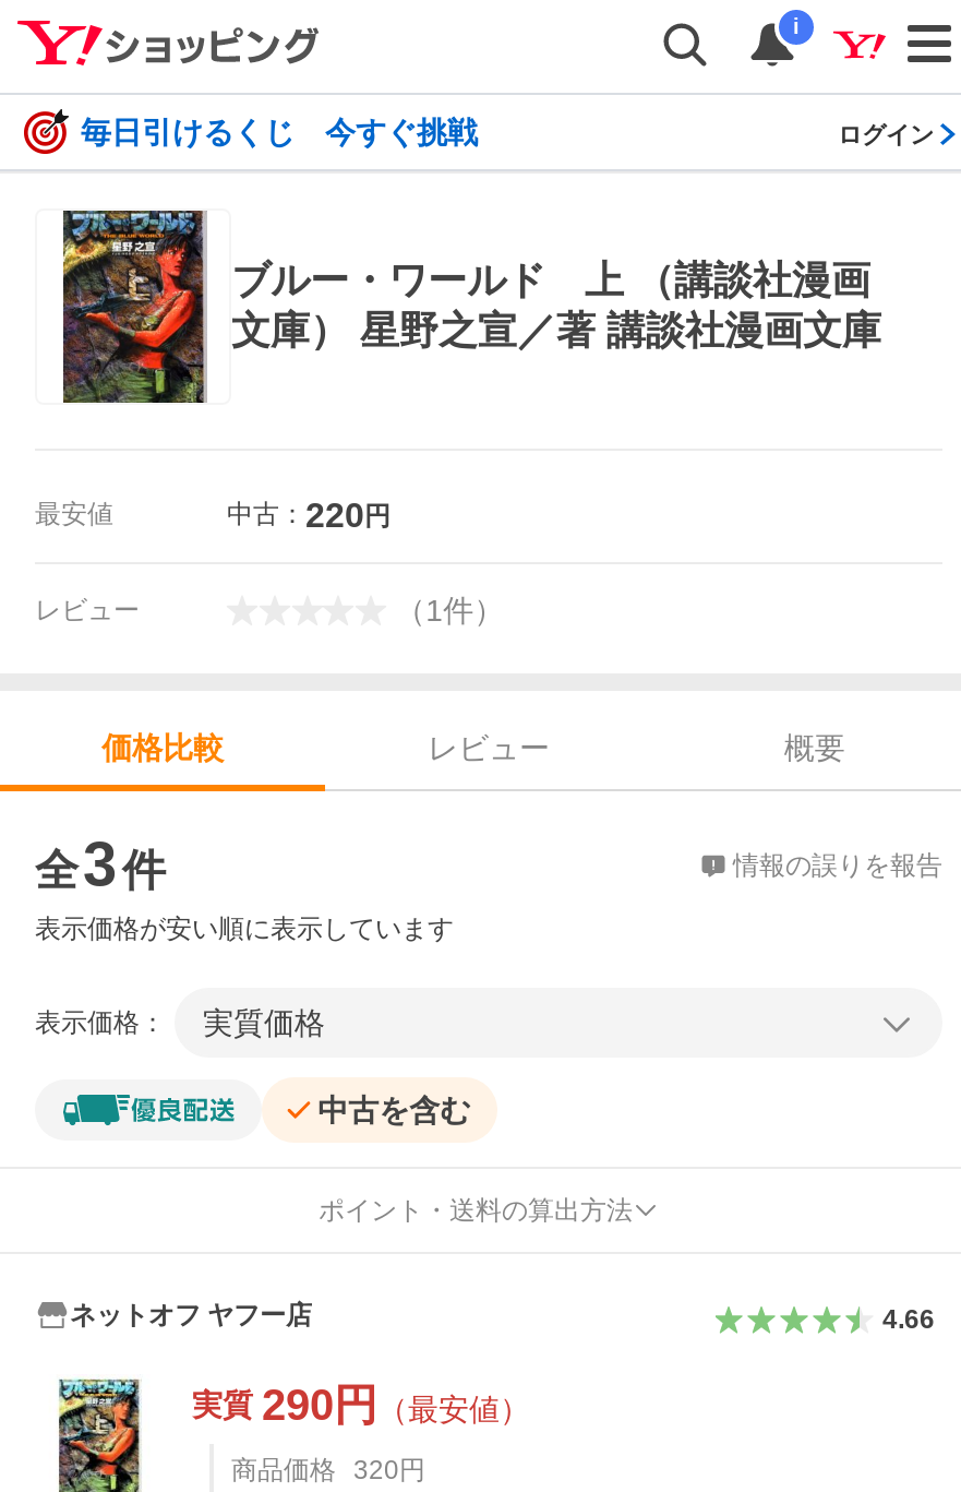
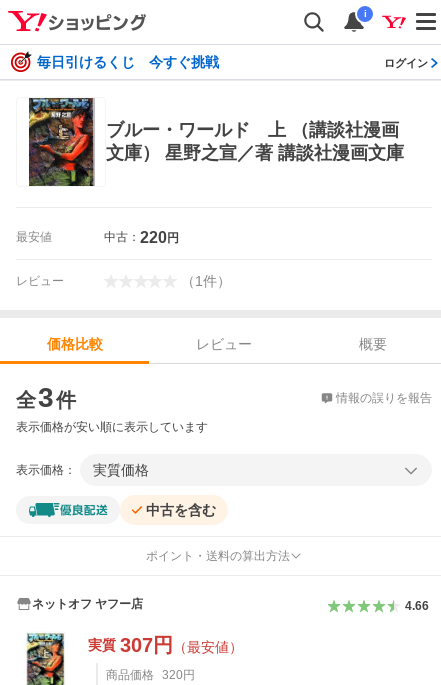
[192,1381,530,1429] 実質290円（最安値） -> [88,634,243,656] 実質307円（最安値）

